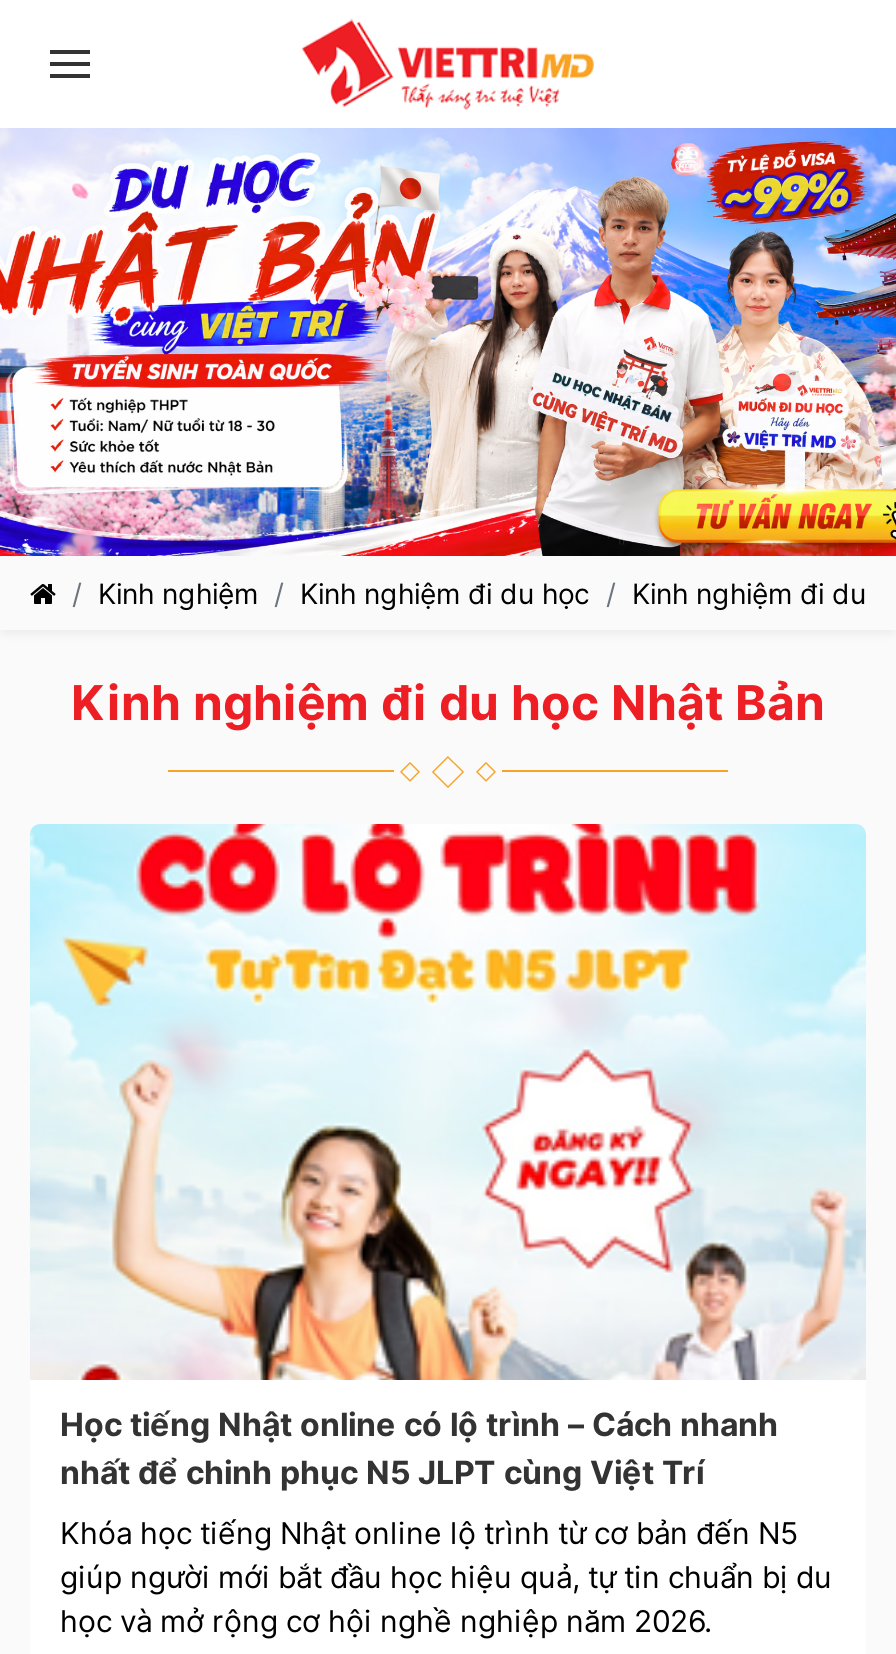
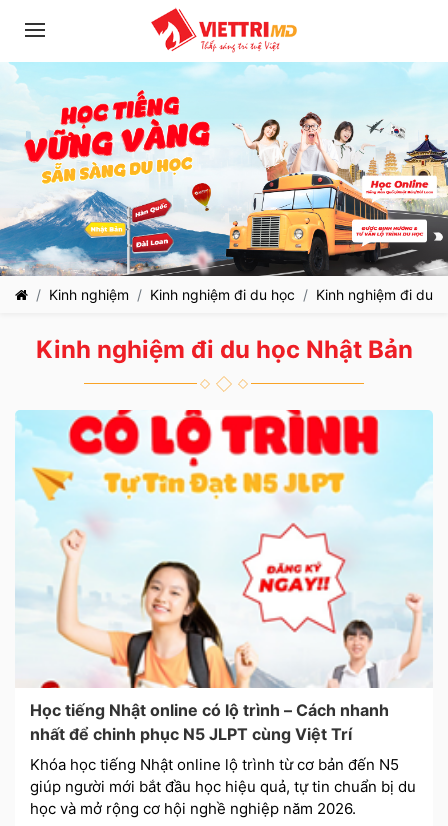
[6,128,890,558] [image] -> [3,62,445,277] [image]

